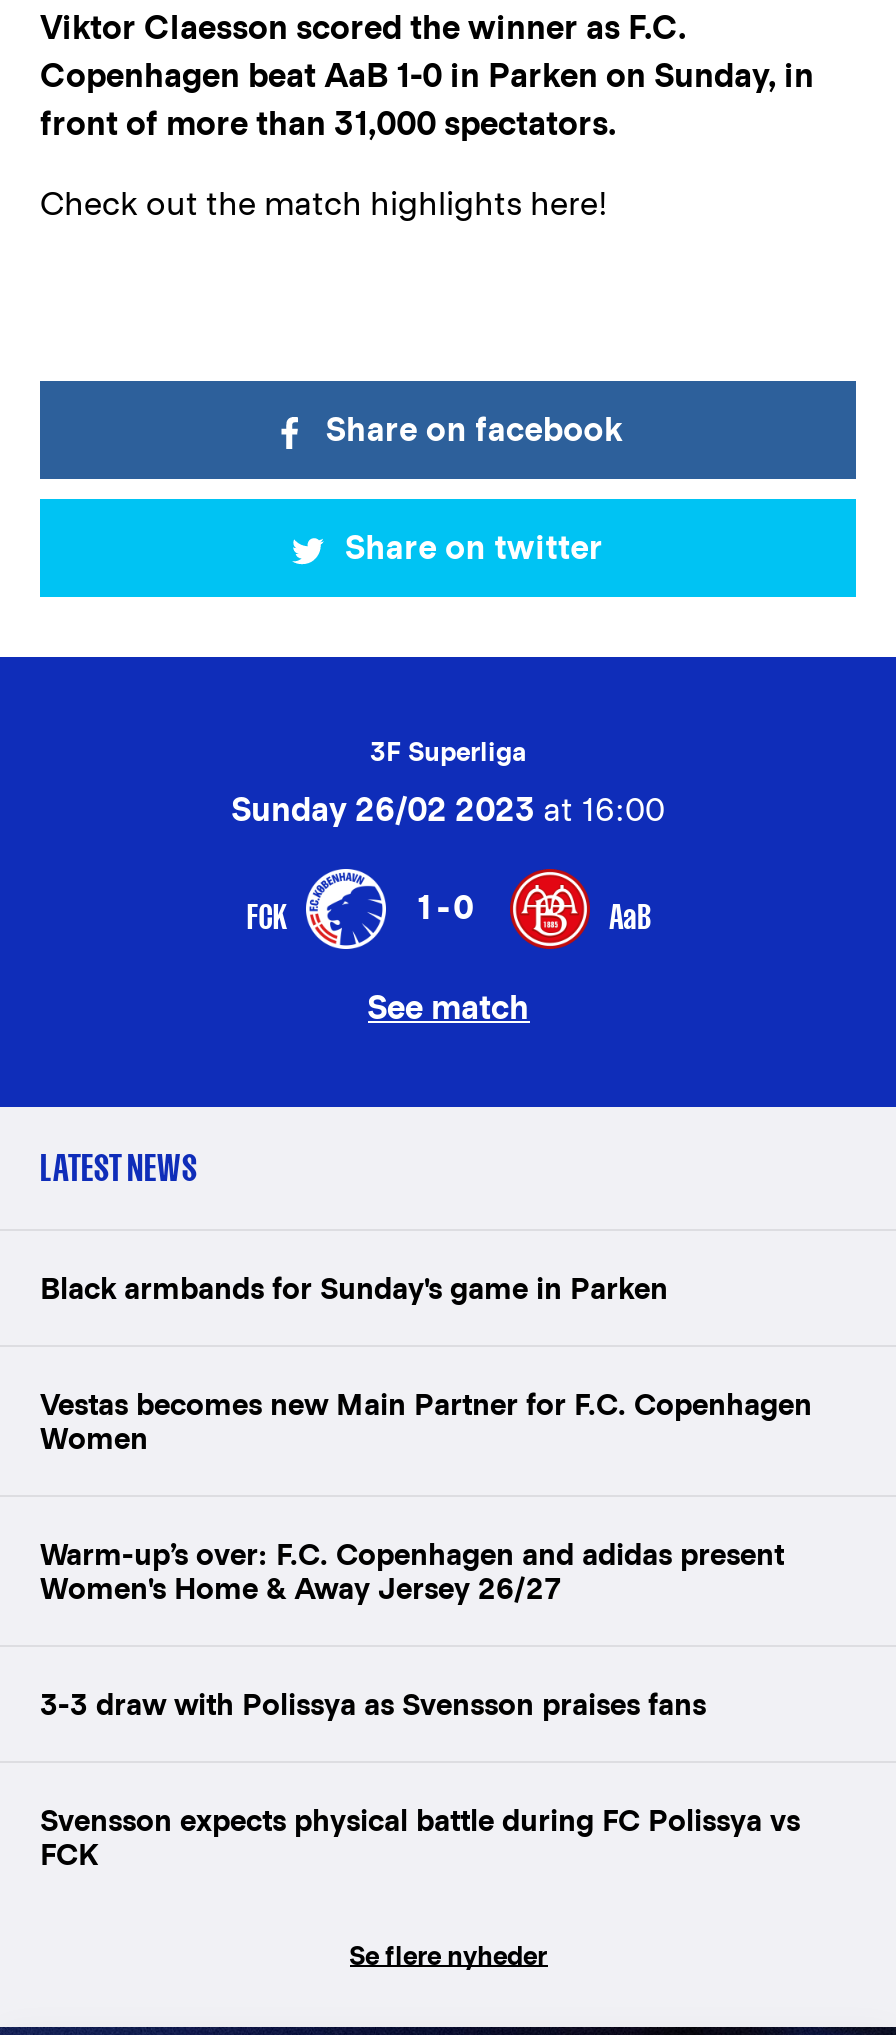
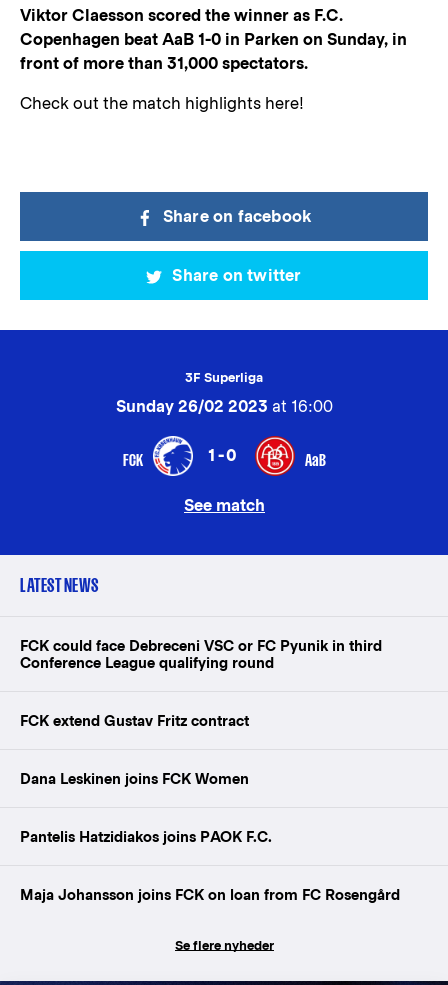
[40,1271,668,1305] Black armbands for Sunday's game in Parken -> [20,637,382,671] FCK could face Debreceni VSC or FC Pyunik in third | Conference League qualifying round
[40,1387,812,1455] Vestas becomes new Main Partner for F.C. Copenhagen | Women -> [20,712,249,729] FCK extend Gustav Fritz contract
[40,1537,784,1605] Warm-up’s over: F.C. Copenhagen and adidas present | Women's Home & Away Jersey 26/27 -> [20,770,249,787] Dana Leskinen joins FCK Women
[40,1687,706,1721] 3-3 draw with Polissya as Svensson praises fans -> [20,828,272,845] Pantelis Hatzidiakos joins PAOK F.C.
[40,1803,800,1871] Svensson expects physical battle during FC Polissya vs | FCK -> [20,886,400,903] Maja Johansson joins FCK on loan from FC Rosengård

